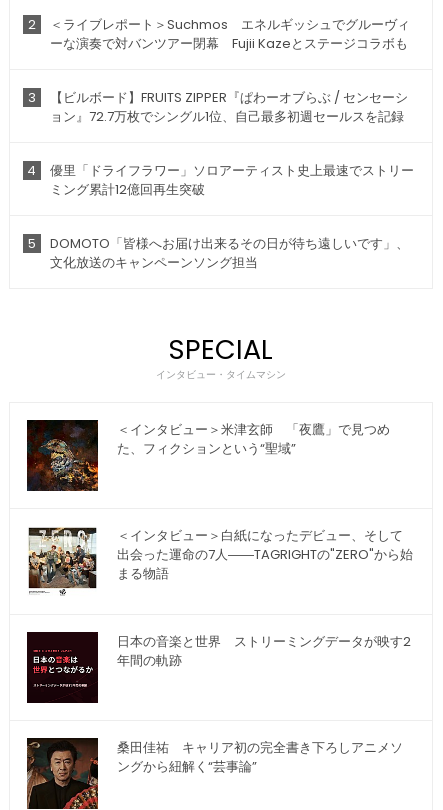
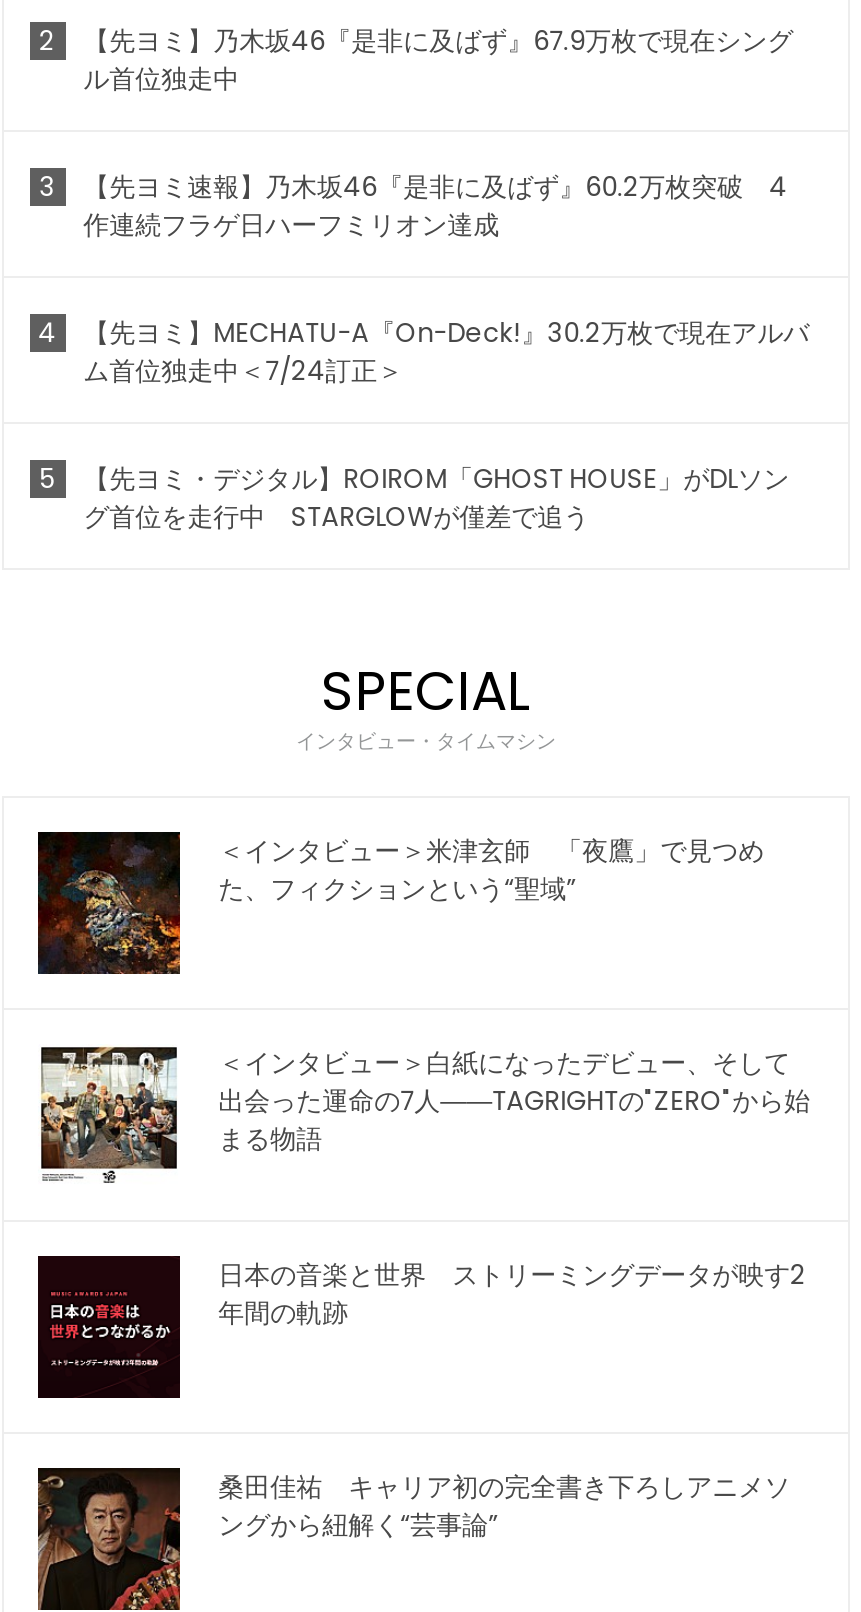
[50,15,410,53] ＜ライブレポート＞Suchmos エネルギッシュでグルーヴィ | ーな演奏で対バンツアー閉幕 Fujii Kazeとステージコラボも -> [83,22,793,98] 【先ヨミ】乃木坂46『是非に及ばず』67.9万枚で現在シング | ル首位独走中
[50,88,408,126] 【ビルボード】FRUITS ZIPPER『ぱわーオブらぶ / センセーシ | ョン』72.7万枚でシングル1位、自己最多初週セールスを記録 -> [83,168,787,244] 【先ヨミ速報】乃木坂46『是非に及ばず』60.2万枚突破 4 | 作連続フラゲ日ハーフミリオン達成
[50,161,414,199] 優里「ドライフラワー」ソロアーティスト史上最速でストリー | ミング累計12億回再生突破 -> [83,314,809,390] 【先ヨミ】MECHATU-A『On-Deck!』30.2万枚で現在アルバ | ム首位独走中＜7/24訂正＞
[50,234,409,272] DOMOTO「皆様へお届け出来るその日が待ち遠しいです」、 | 文化放送のキャンペーンソング担当 -> [83,460,789,536] 【先ヨミ・デジタル】ROIROM「GHOST HOUSE」がDLソン | グ首位を走行中 STARGLOWが僅差で追う

